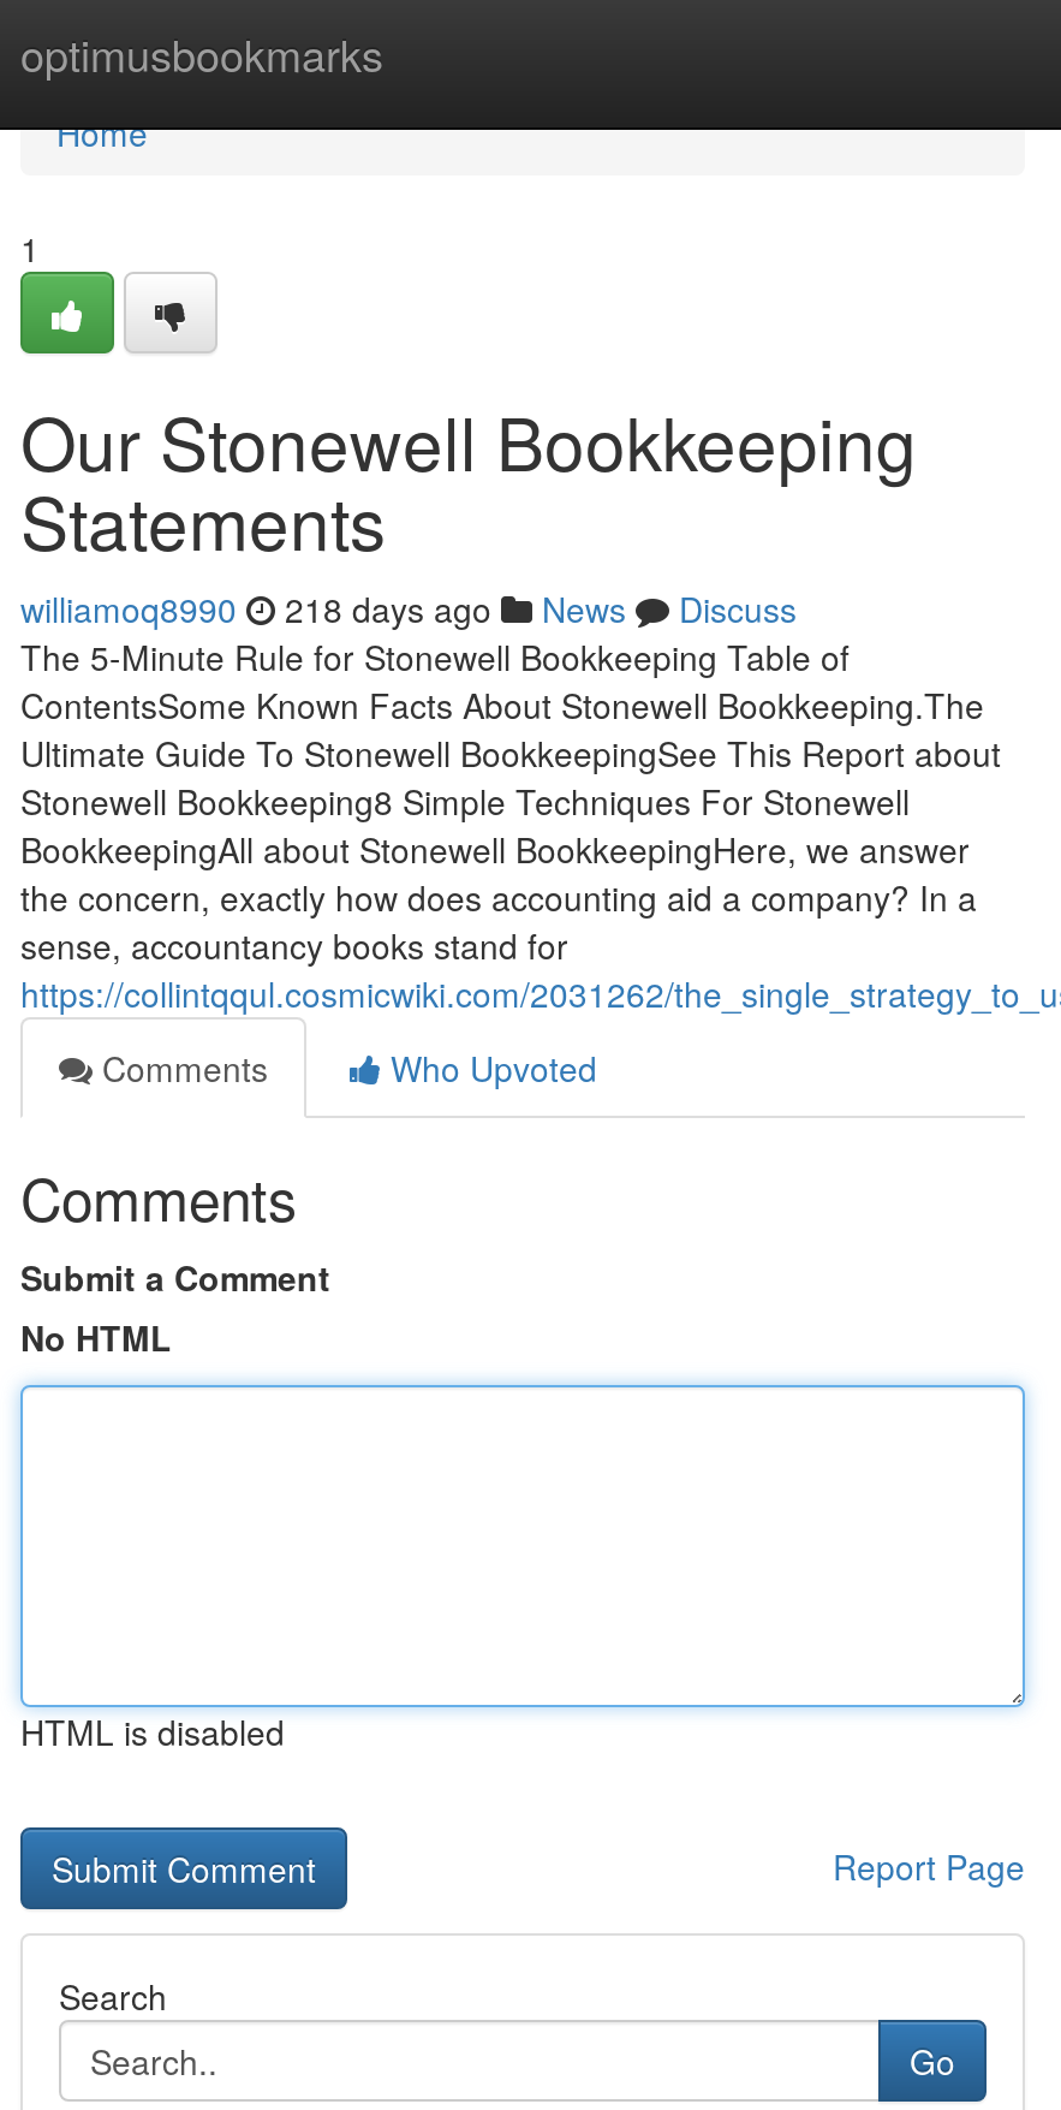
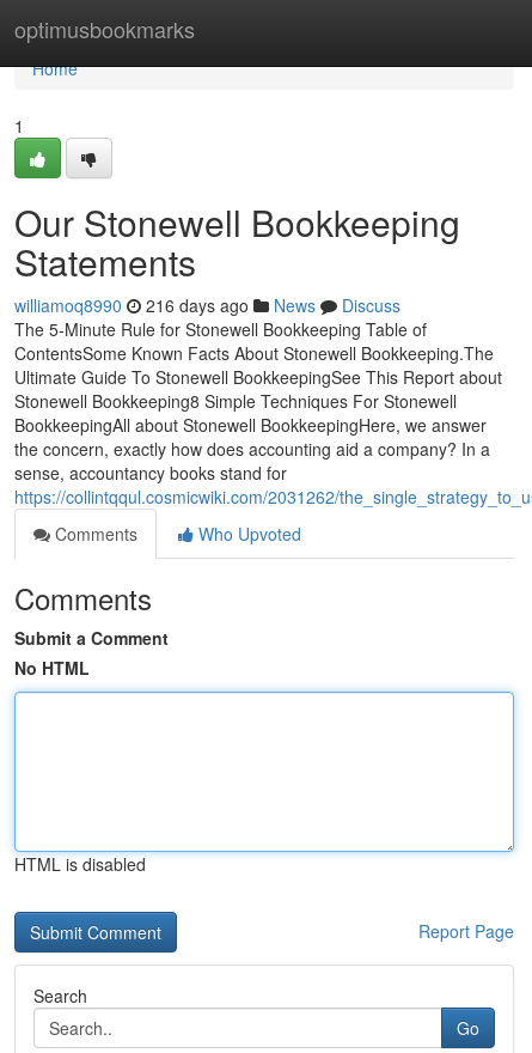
[20,584,797,632] williamoq8990 218 days ago News Discuss -> [14,293,400,317] williamoq8990 216 days ago News Discuss

